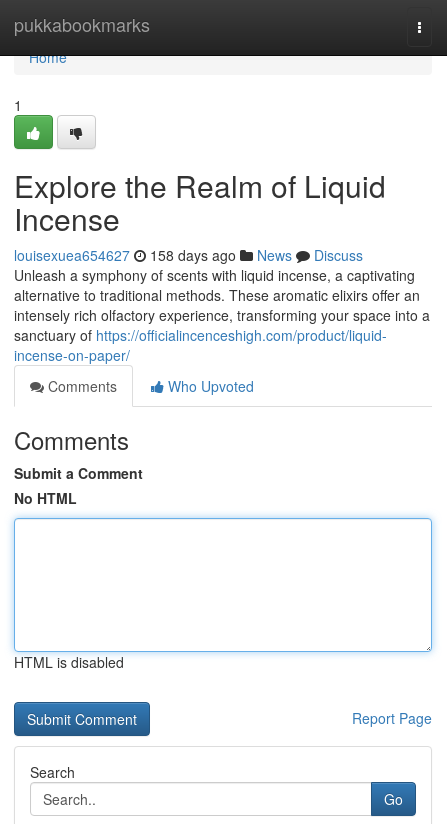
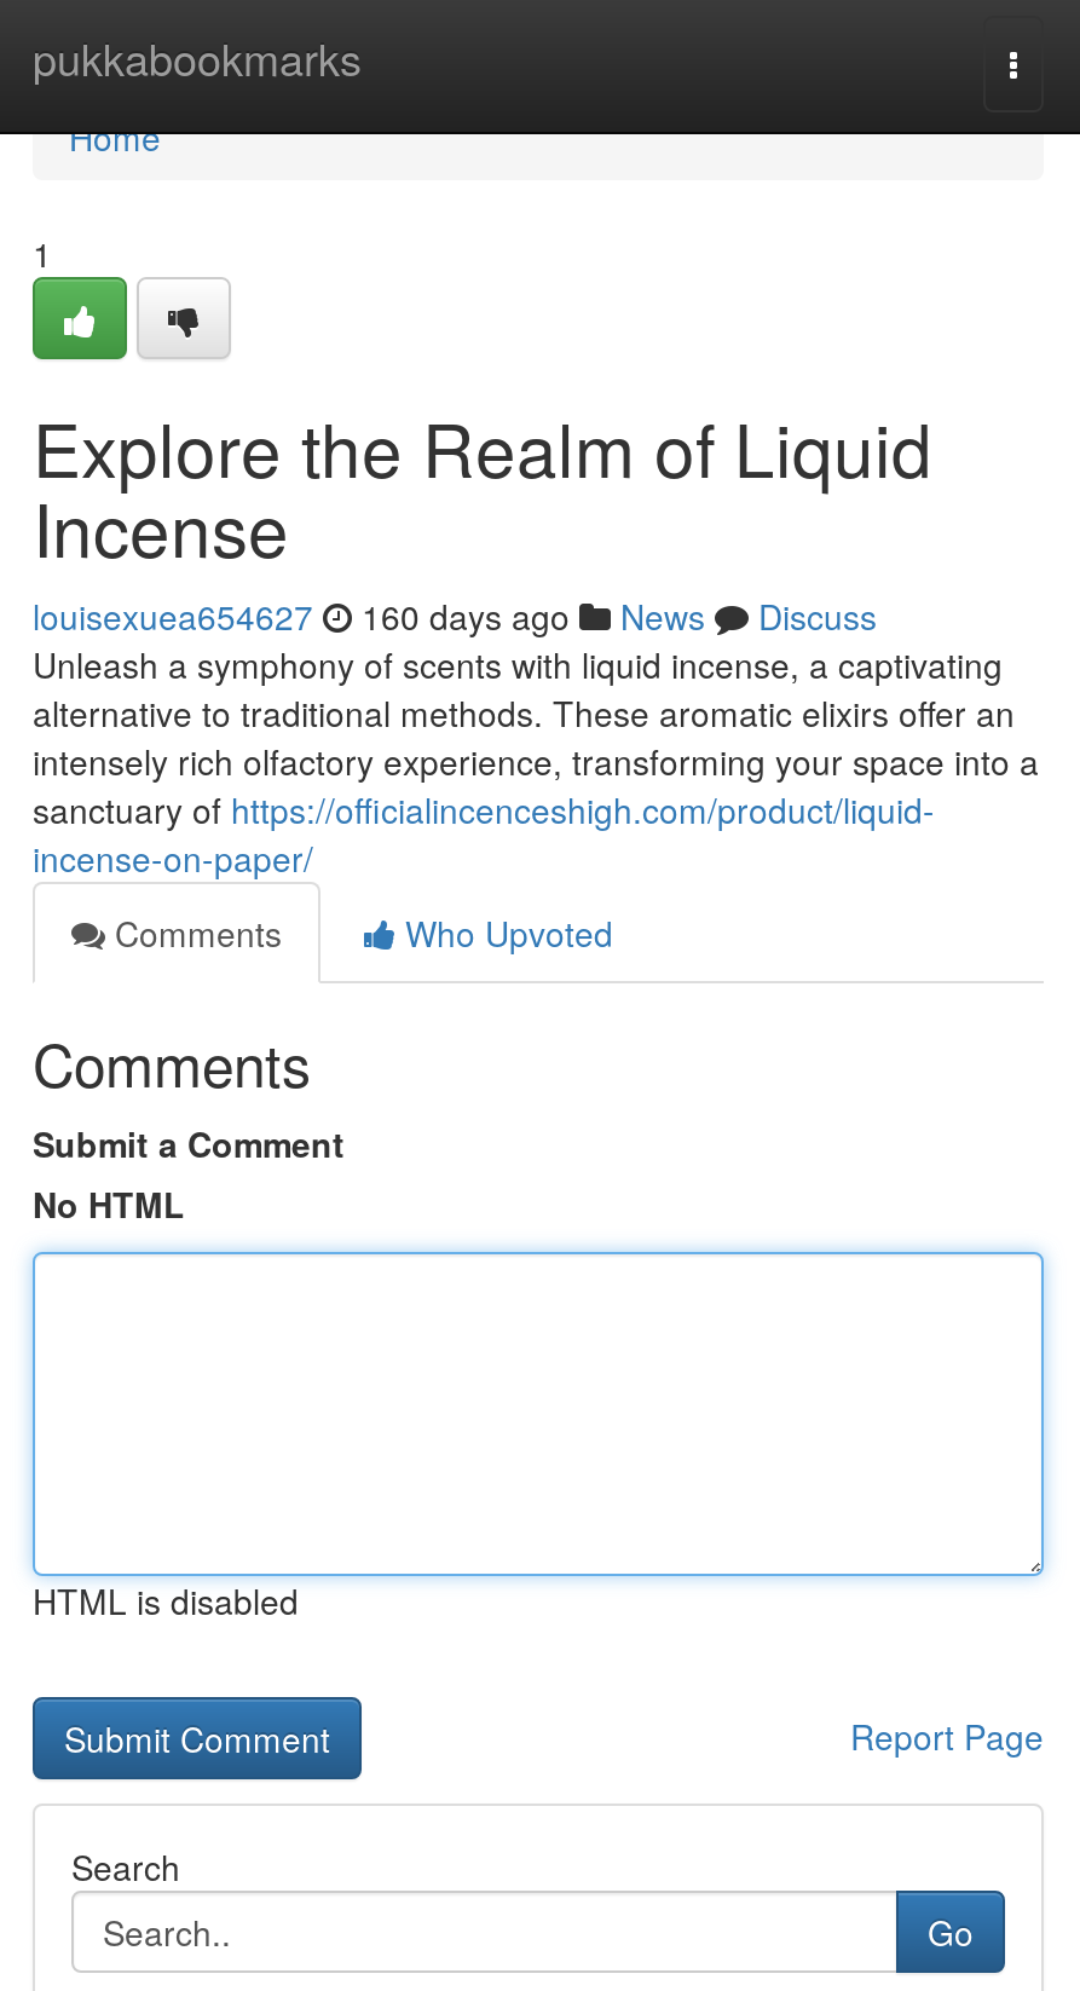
[14,245,363,265] louisexuea654627 158 days ago News Discuss -> [33,591,877,640] louisexuea654627 160 days ago News Discuss

